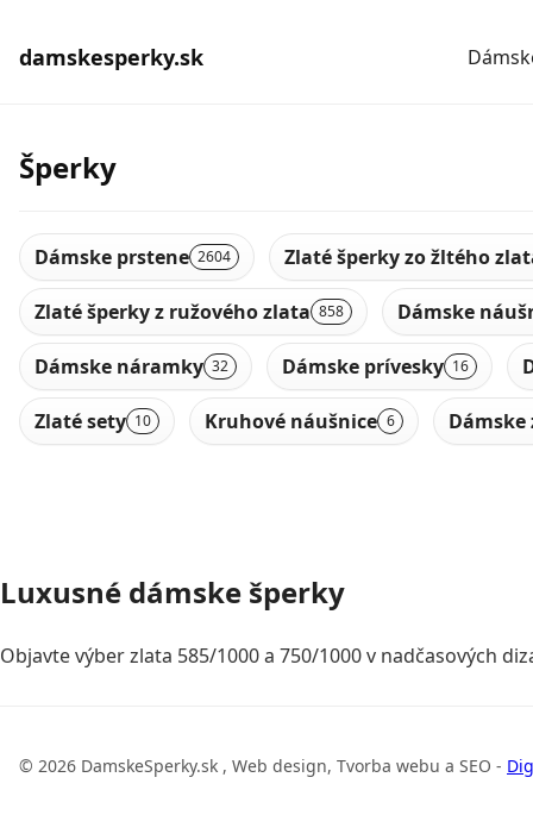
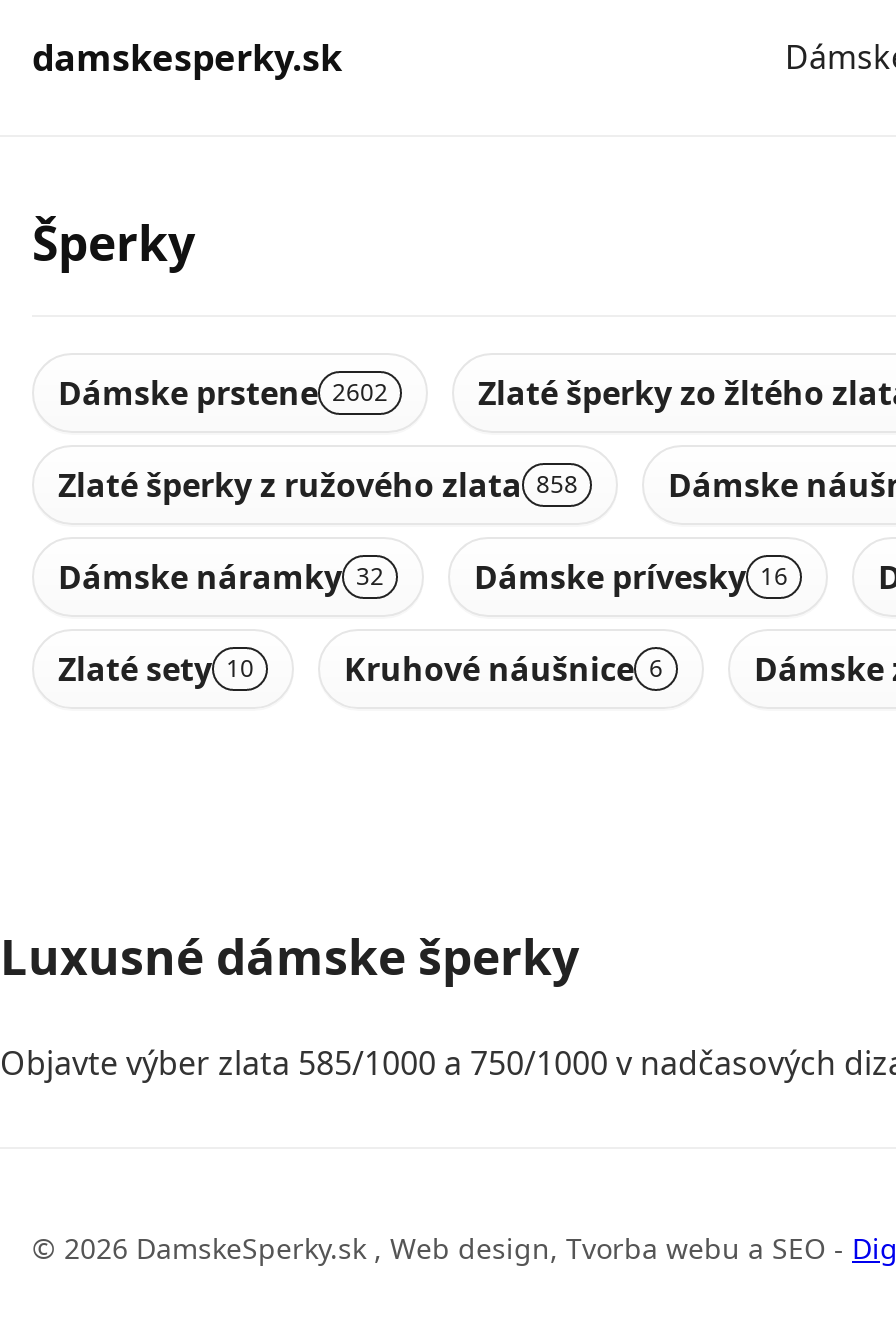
[35,244,231,270] Dámske prstene 2604 -> [58,371,388,415] Dámske prstene 2602

